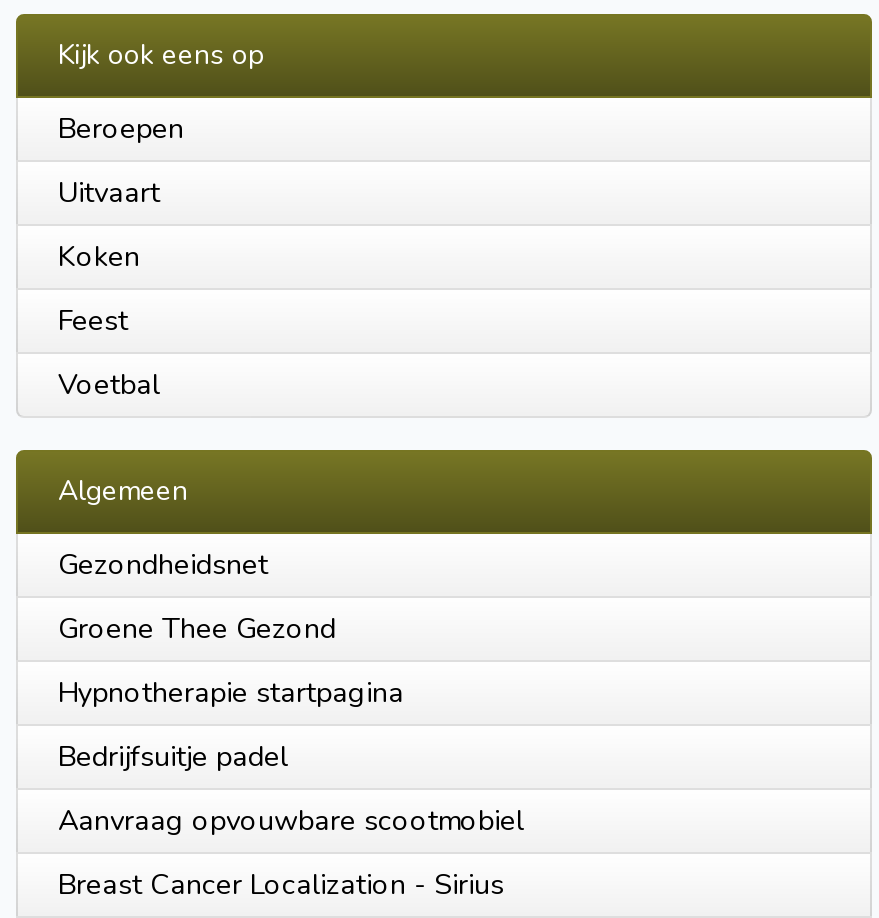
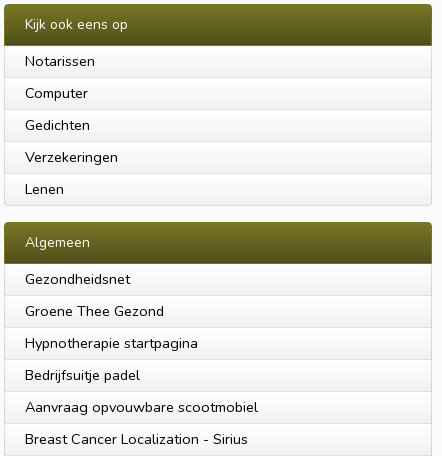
[58,108,184,148] Beroepen -> [25,51,95,71] Notarissen
[58,172,160,212] Uitvaart -> [25,83,88,103] Computer
[58,236,140,276] Koken -> [25,115,90,135] Gedichten
[58,300,128,340] Feest -> [25,147,118,167] Verzekeringen
[58,364,160,404] Voetbal -> [25,179,64,199] Lenen

